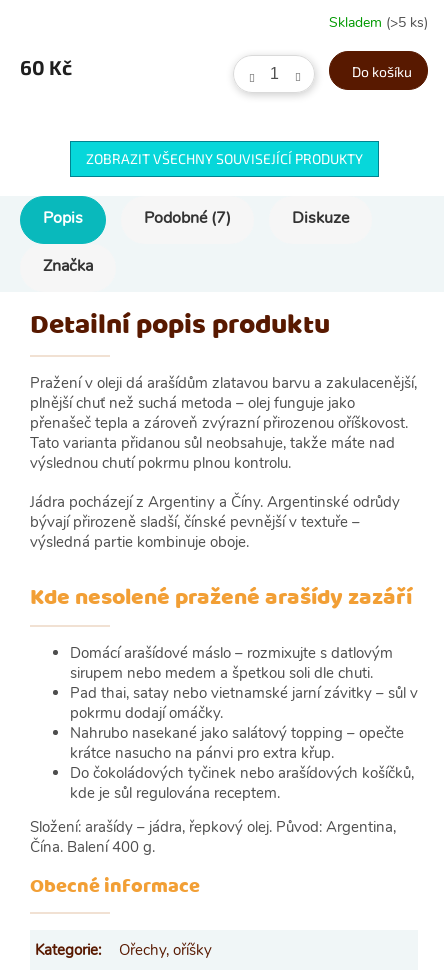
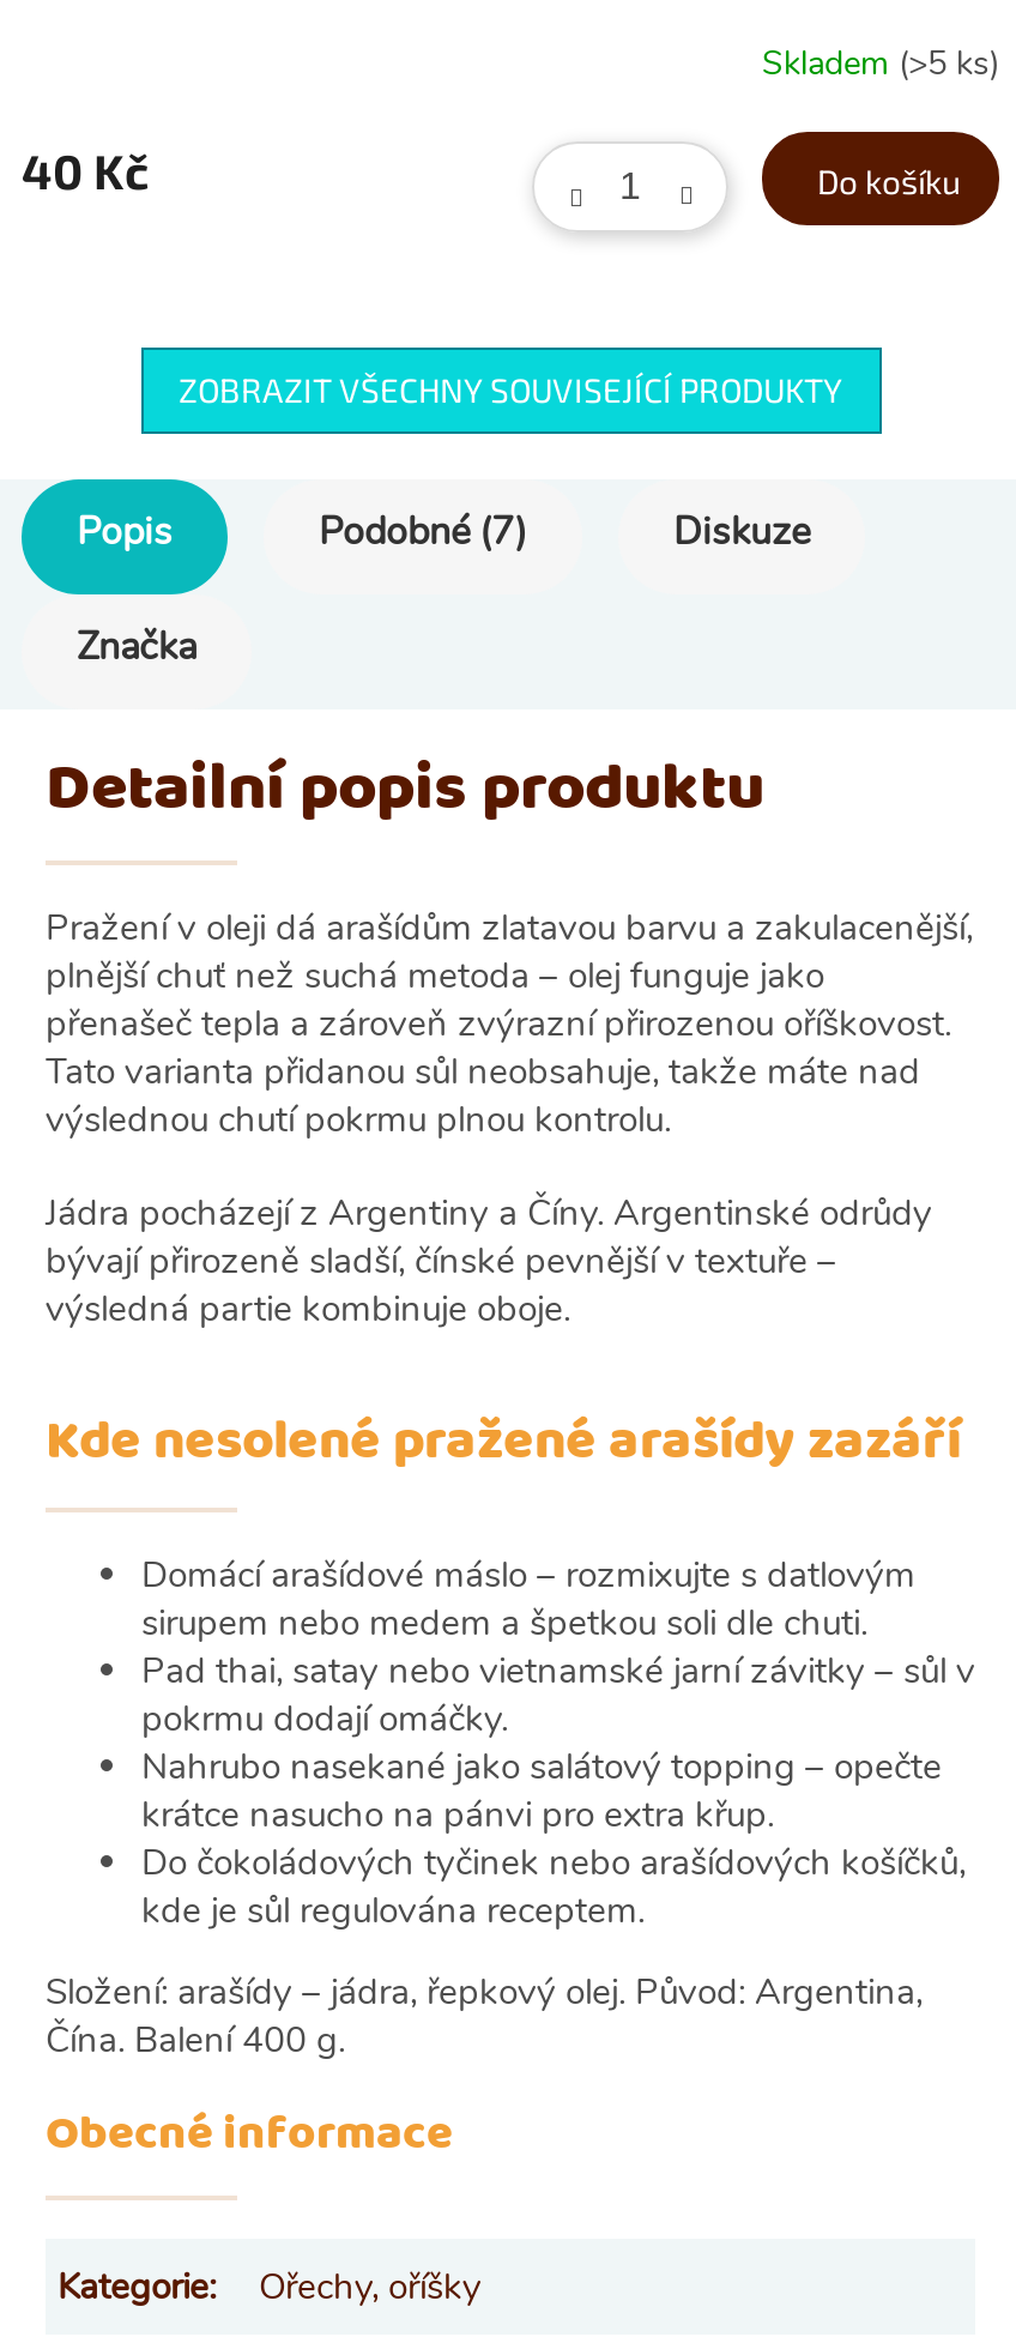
[20,55,72,79] 60 Kč -> [22,142,149,199] 40 Kč

